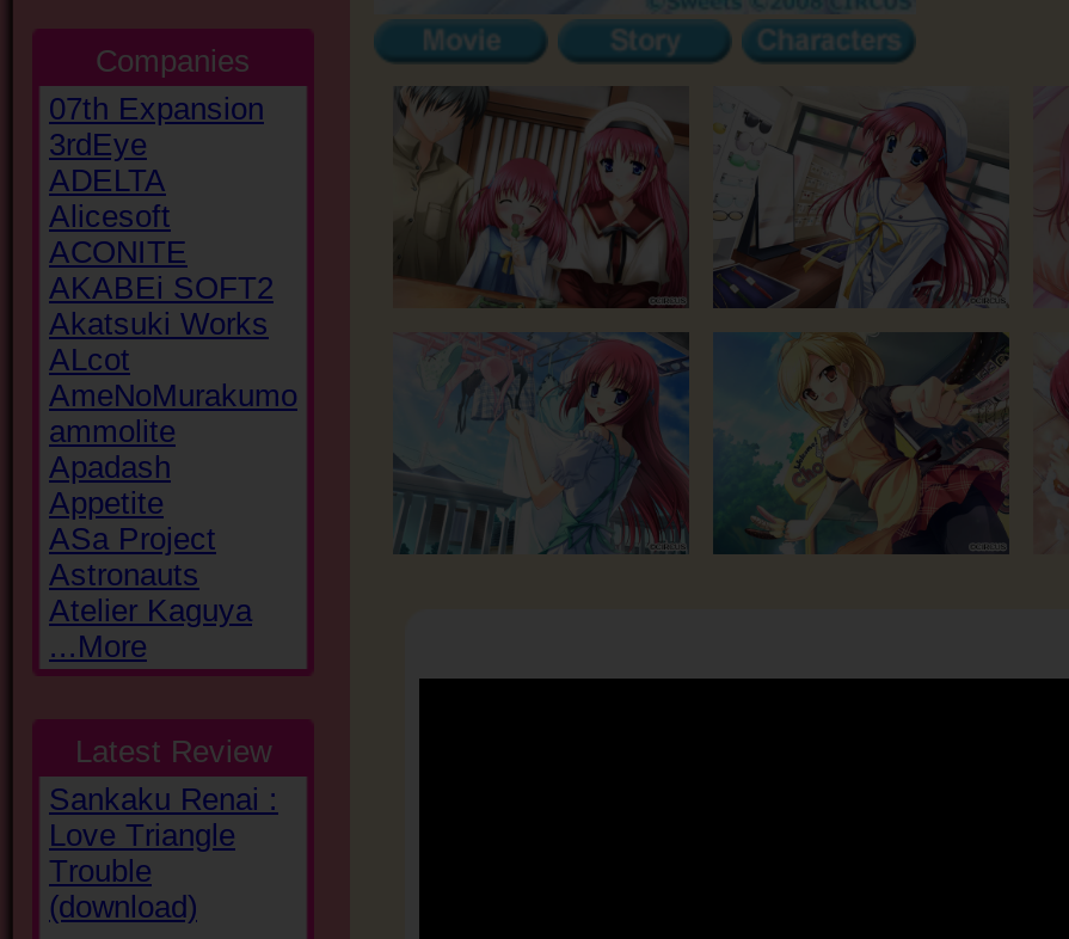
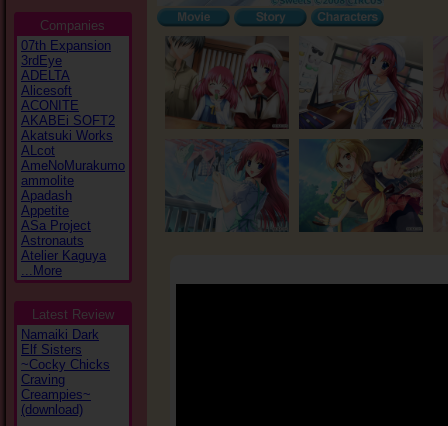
[49,781,278,889] Sankaku Renai : | Love Triangle | Trouble -> [21,327,110,402] Namaiki Dark | Elf Sisters | ~Cocky Chicks | Craving | Creampies~

